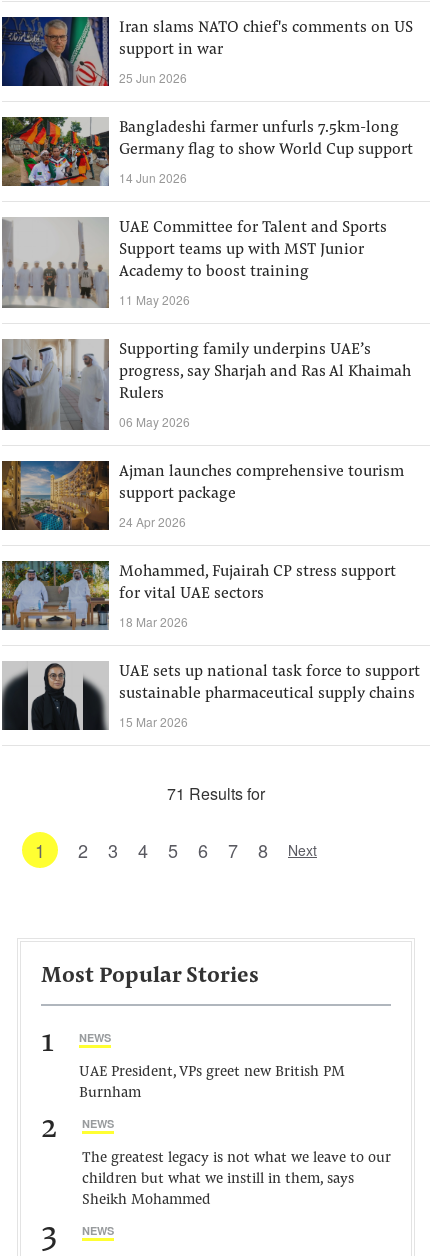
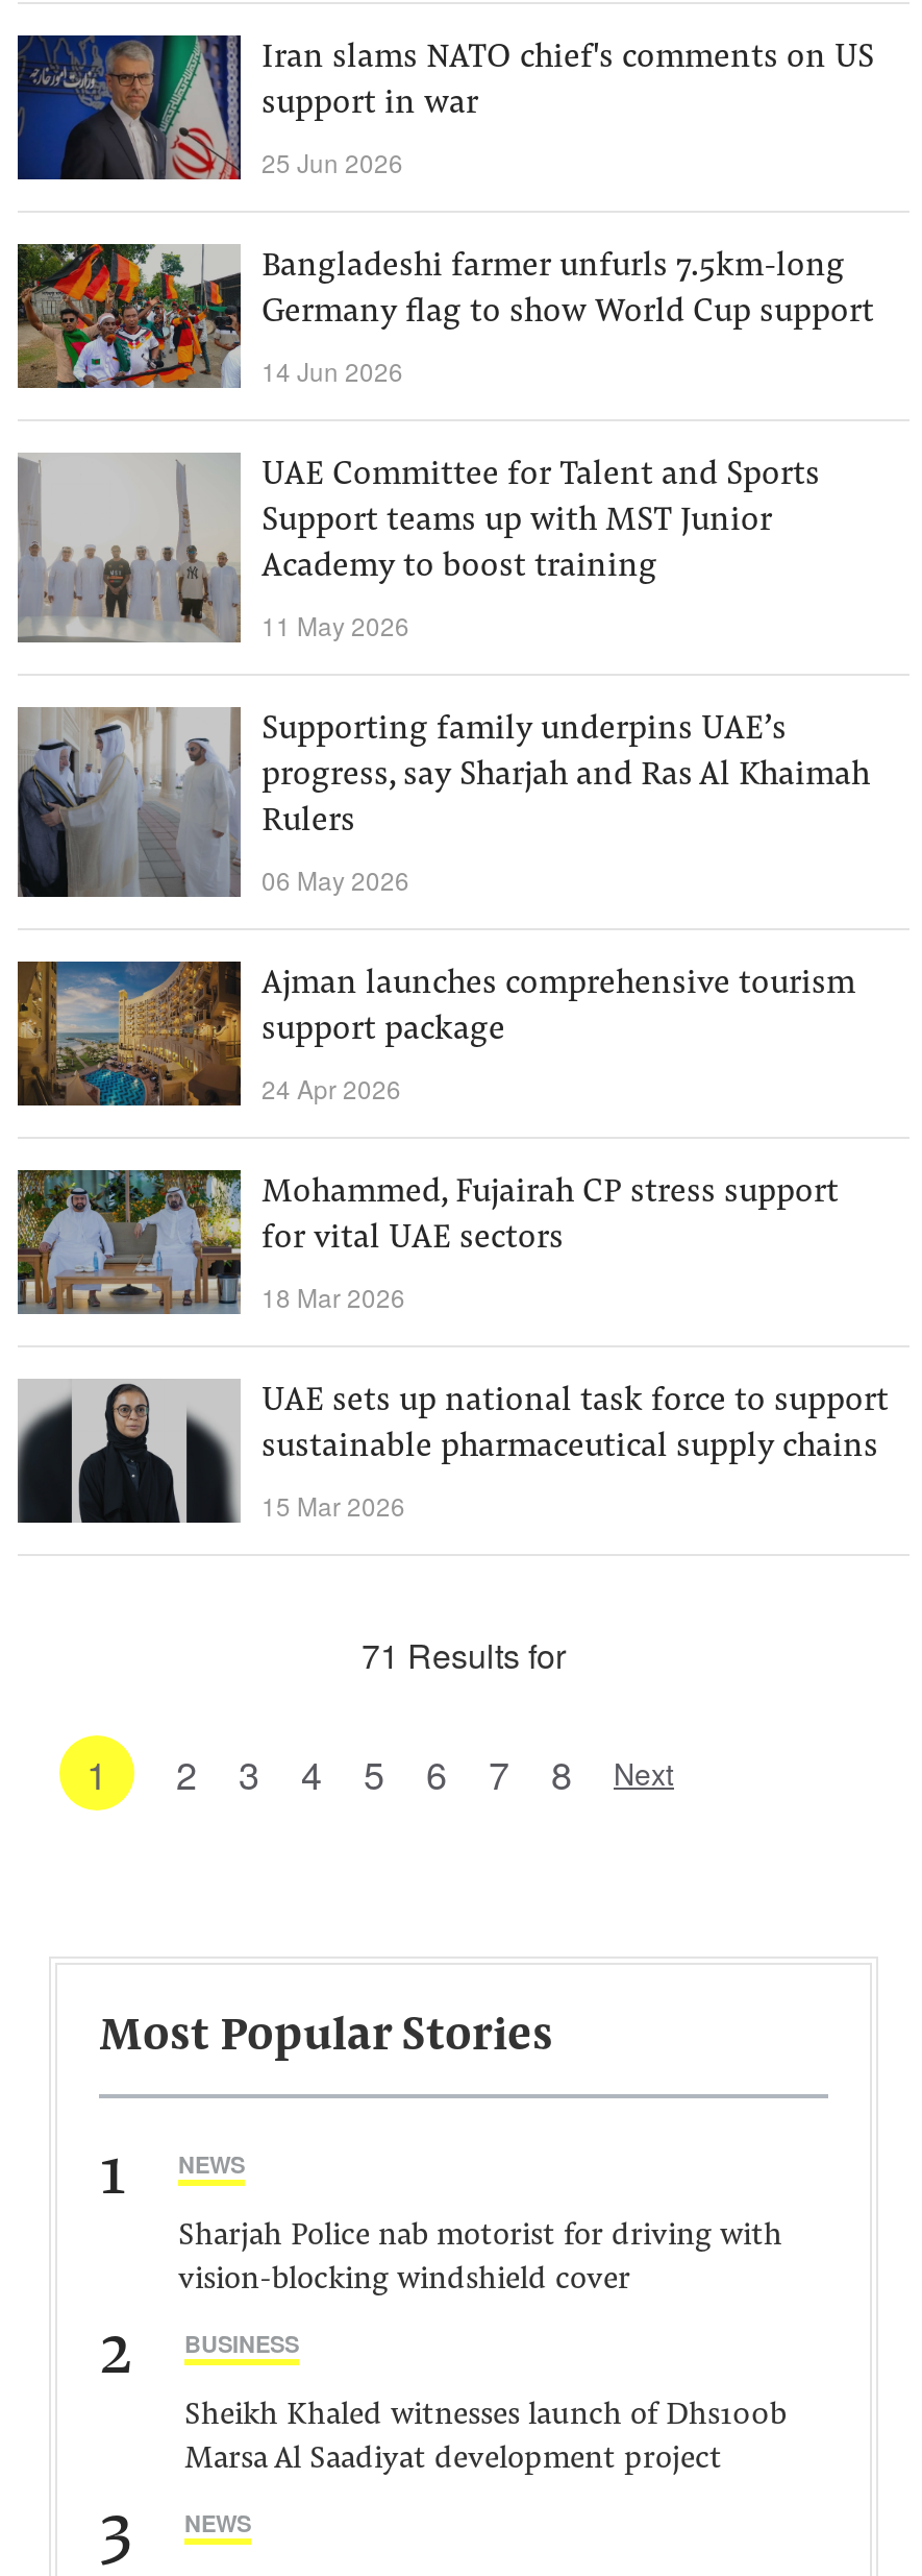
[79,1065,345,1101] UAE President, VPs greet new British PM | Burnham -> [178,2221,782,2296] Sharjah Police nab motorist for driving with | vision-blocking windshield cover
[82,1116,114,1131] NEWS -> [184,2328,299,2359] BUSINESS
[82,1151,391,1208] The greatest legacy is not what we leave to our | children but what we instill in them, says | Sheikh Mohammed -> [184,2401,787,2476] Sheikh Khaled witnesses launch of Dhs100b | Marsa Al Saadiyat development project

